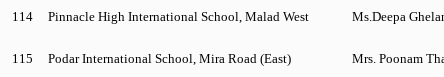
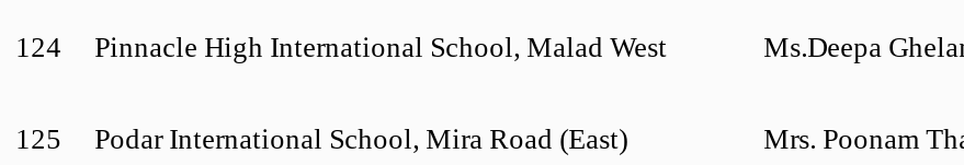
[12,9,309,24] 114 Pinnacle High International School, Malad West -> [16,30,667,63] 124 Pinnacle High International School, Malad West
[12,51,291,66] 115 Podar International School, Mira Road (East) -> [16,122,628,154] 125 Podar International School, Mira Road (East)

